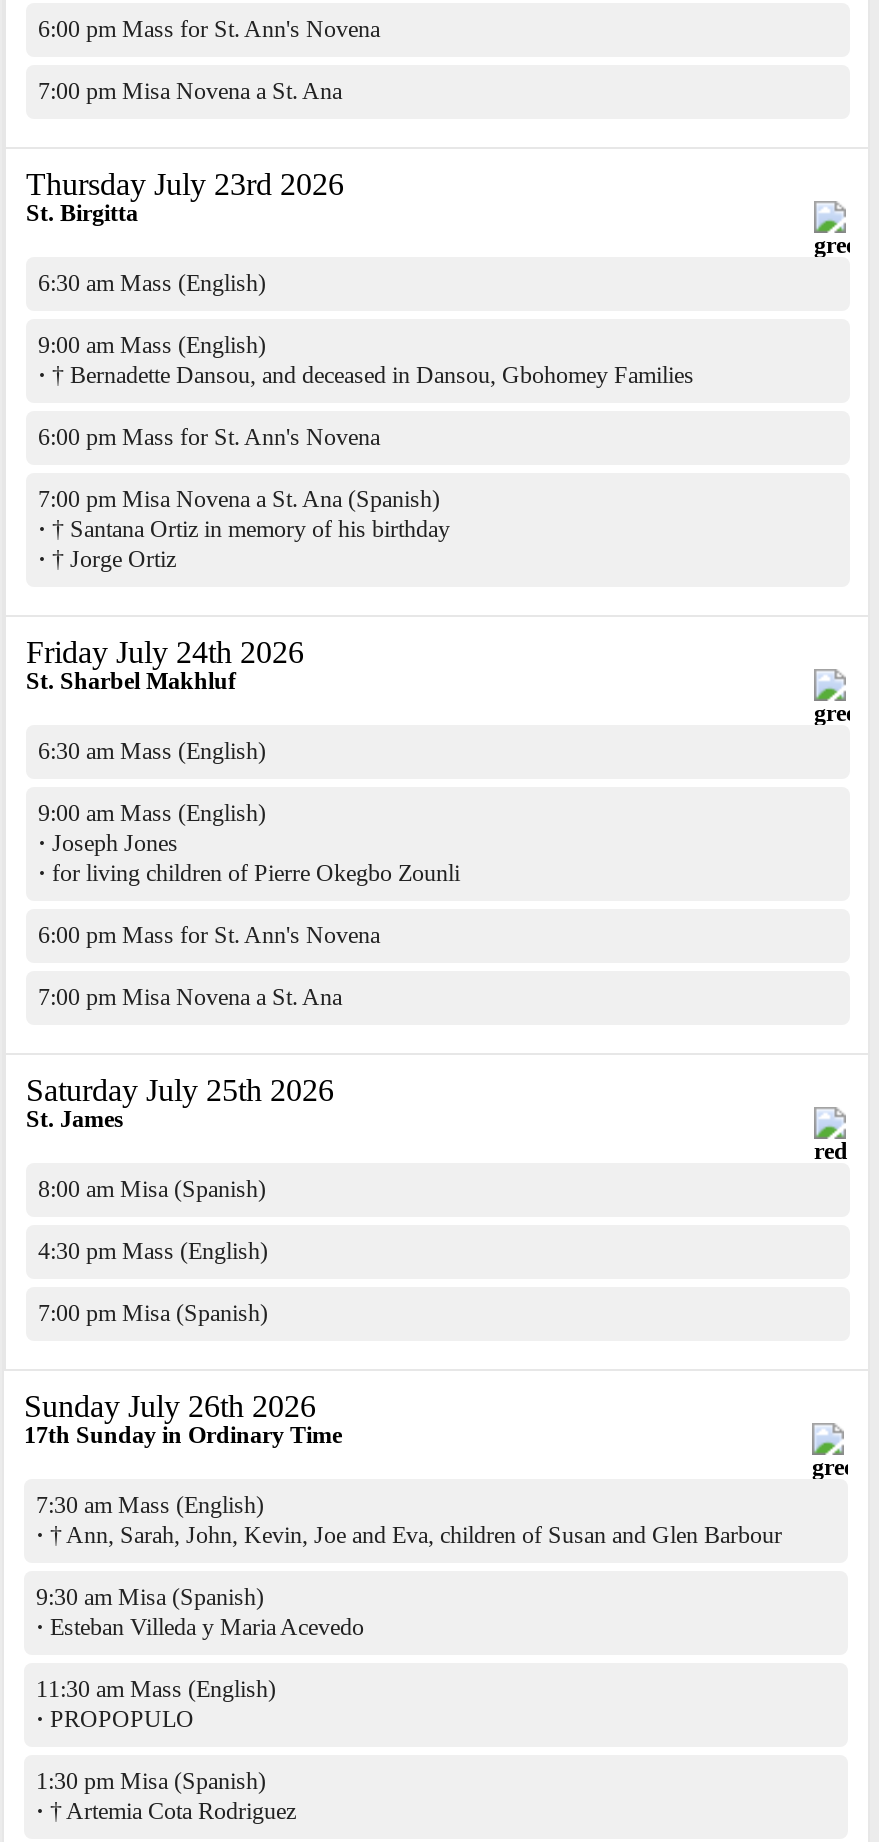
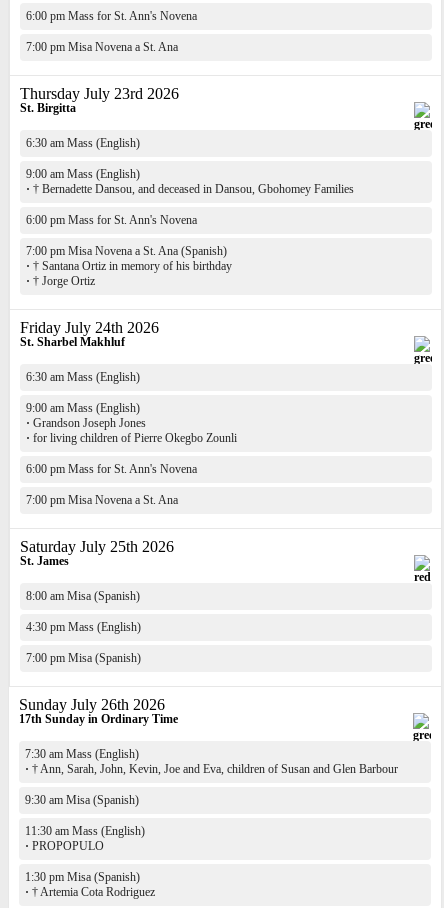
[38,829,178,857] · Joseph Jones -> [26,416,146,430] · Grandson Joseph Jones
[36,1613,364,1641] · Esteban Villeda y Maria Acevedo -> none

